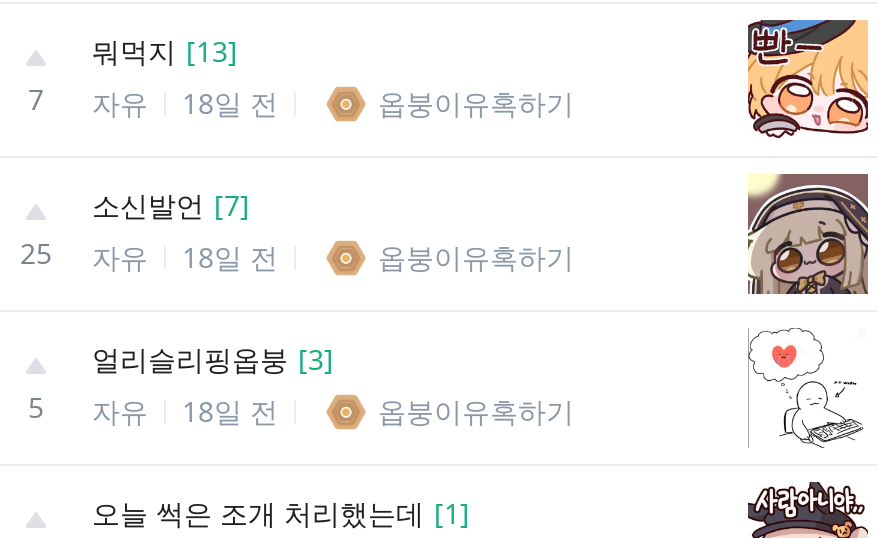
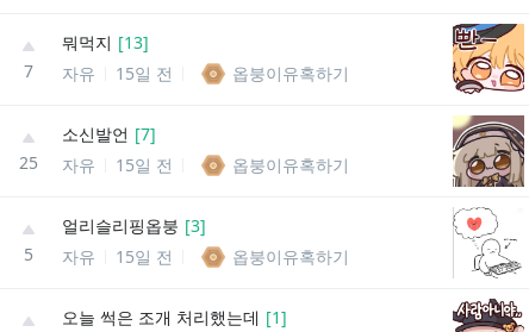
[28,80,278,121] 7 자유 18일 전 -> [24,59,173,84] 7 자유 15일 전
[20,234,278,275] 25 자유 18일 전 -> [19,151,173,176] 25 자유 15일 전
[28,388,278,429] 5 자유 18일 전 -> [24,243,173,267] 5 자유 15일 전

